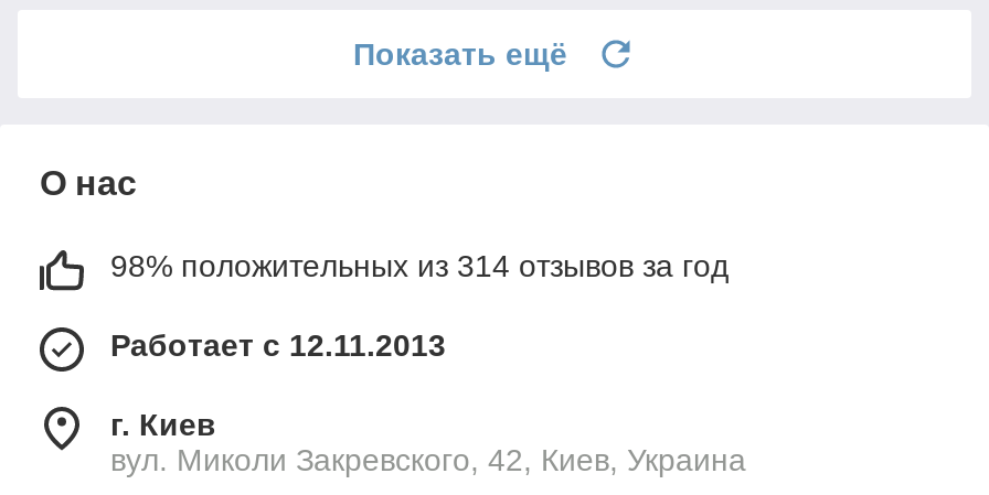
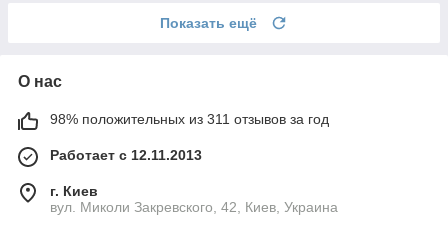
[110,248,729,283] 98% положительных из 314 отзывов за год -> [50,111,329,127] 98% положительных из 311 отзывов за год

